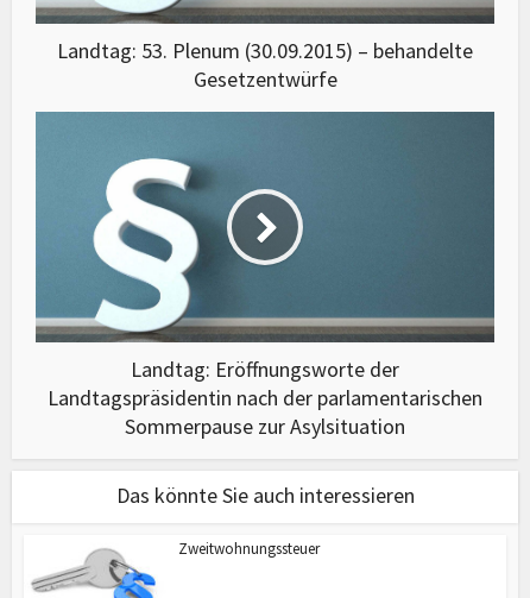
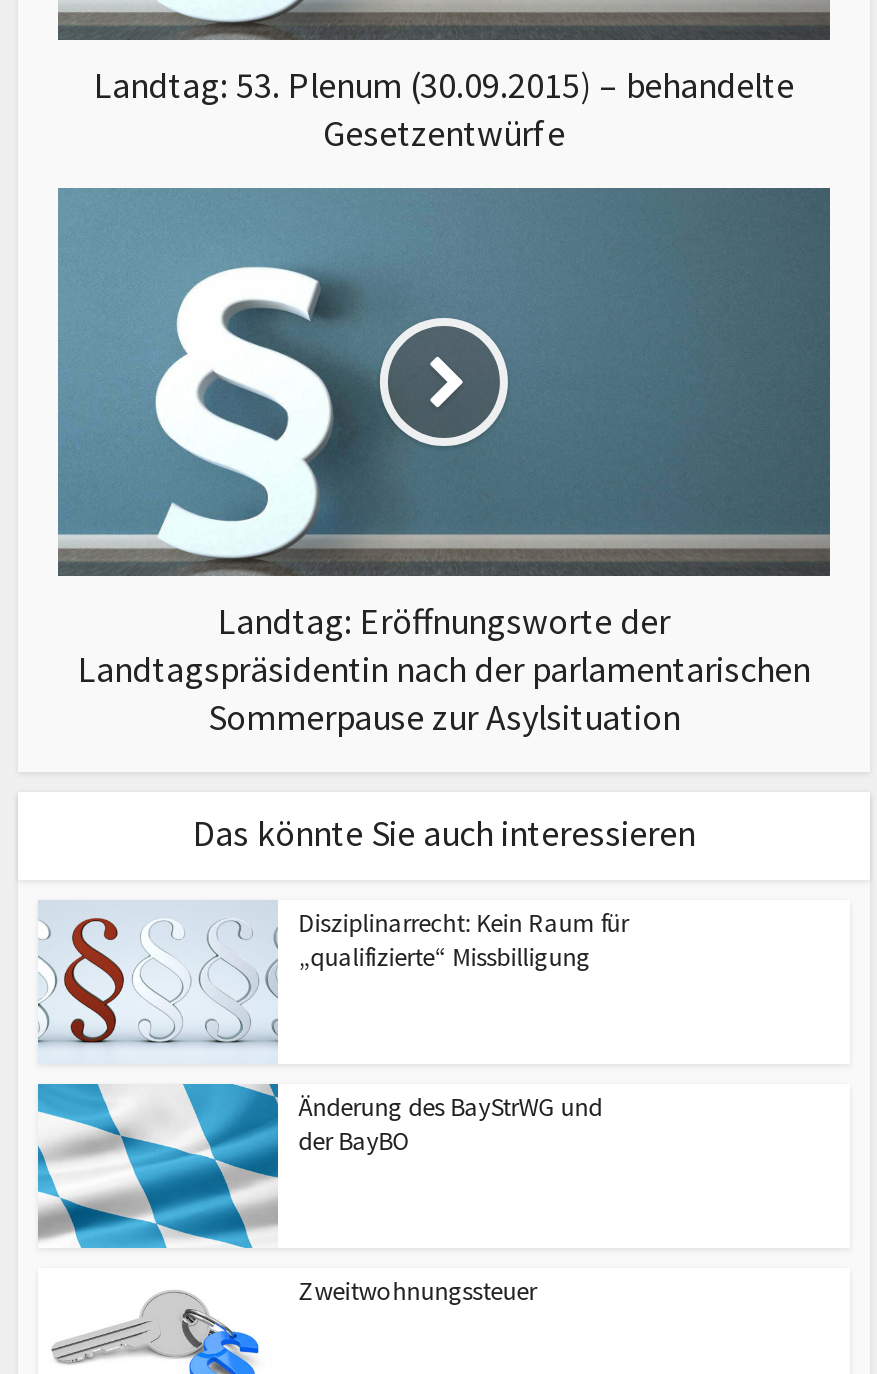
none -> [36,900,628,1062] [image] | Disziplinarrecht: Kein Raum für | „qualifizierte“ Missbilligung
none -> [36,1082,602,1250] [image] | Änderung des BayStrWG und | der BayBO

